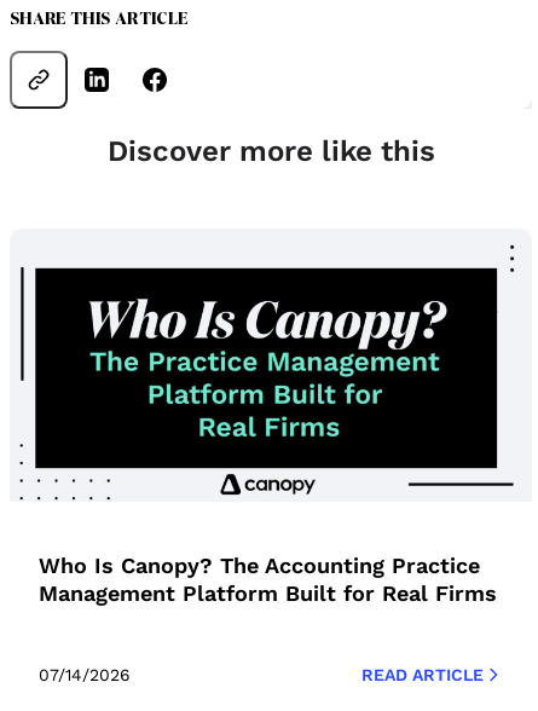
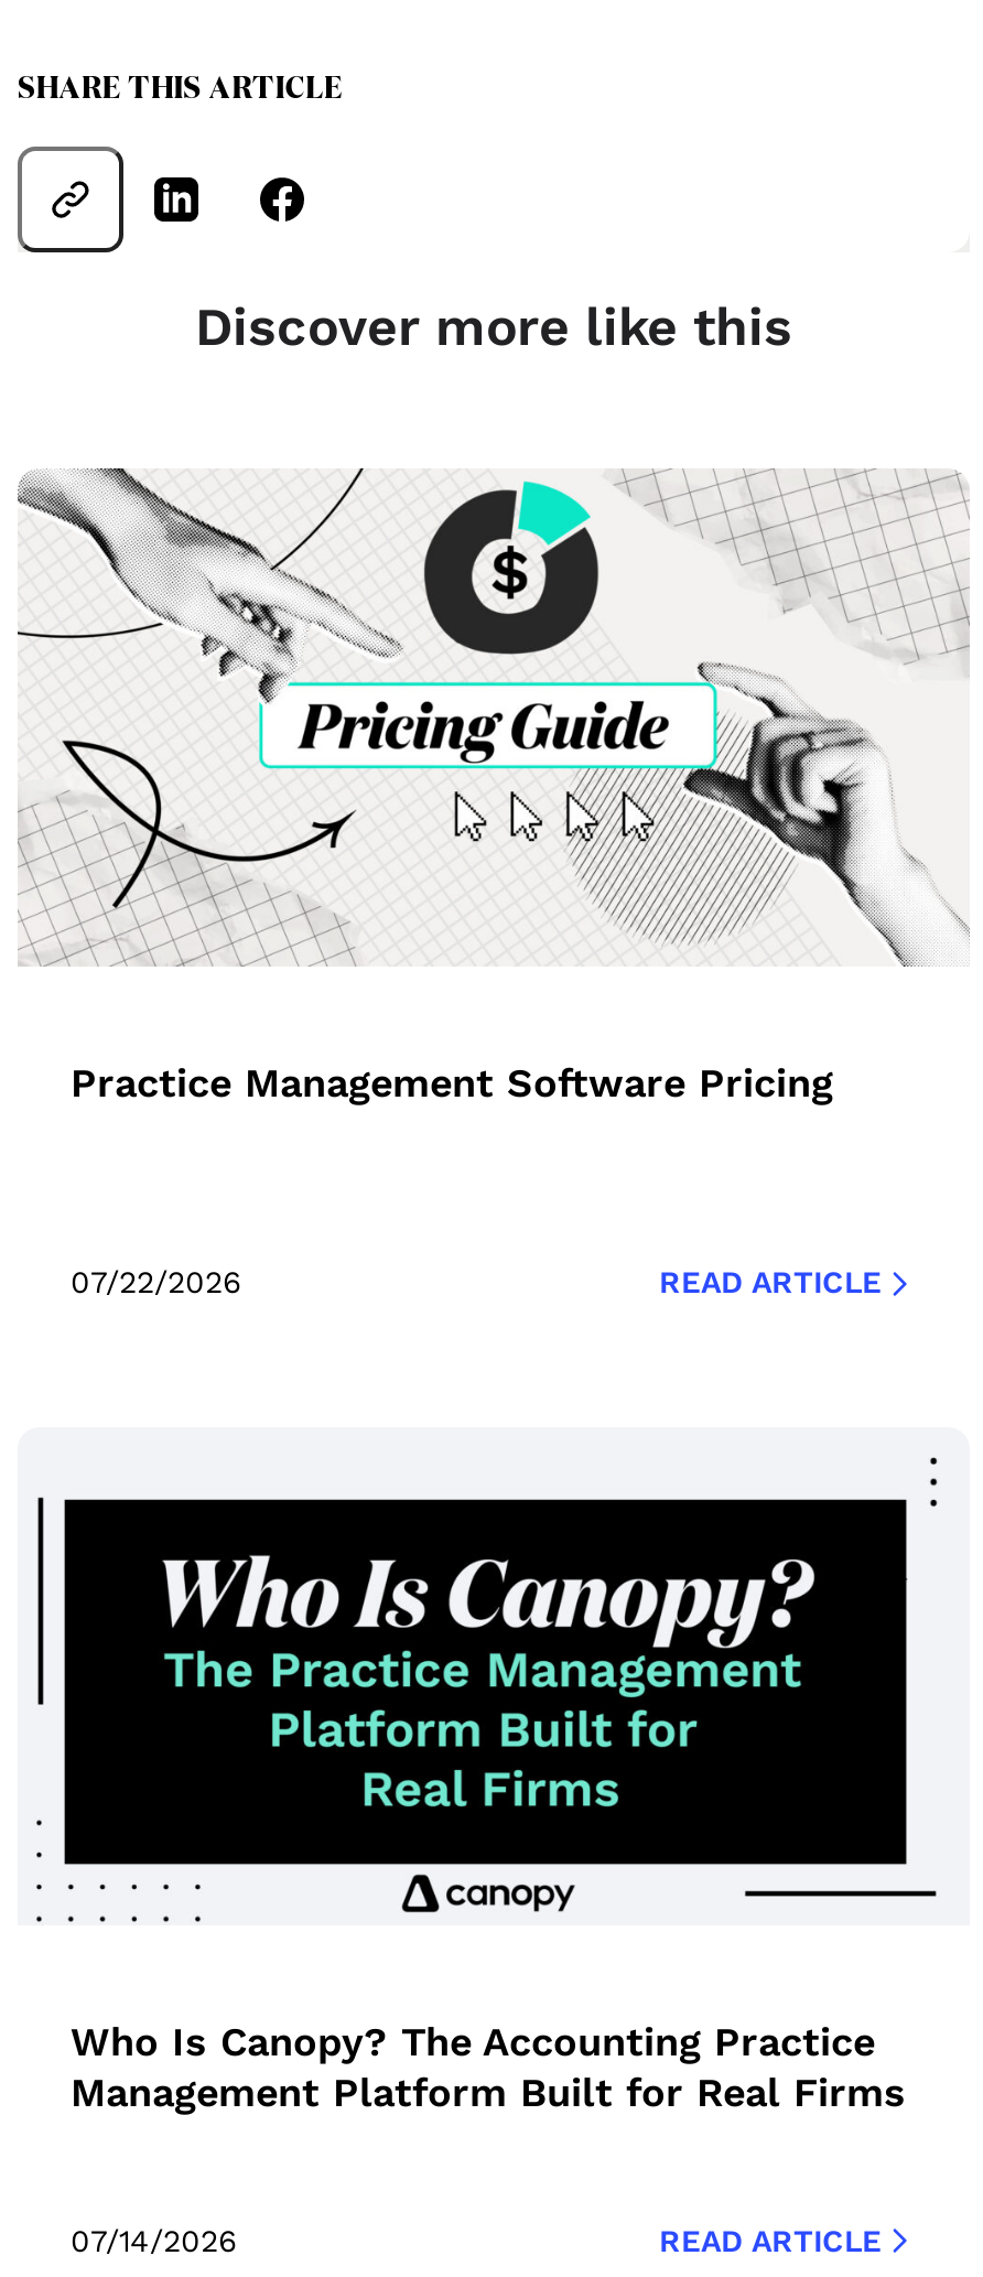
none -> [18,466,970,967] [image]
none -> [71,1060,833,1106] Practice Management Software Pricing
none -> [71,1265,882,1300] 07/22/2026 | READ ARTICLE

